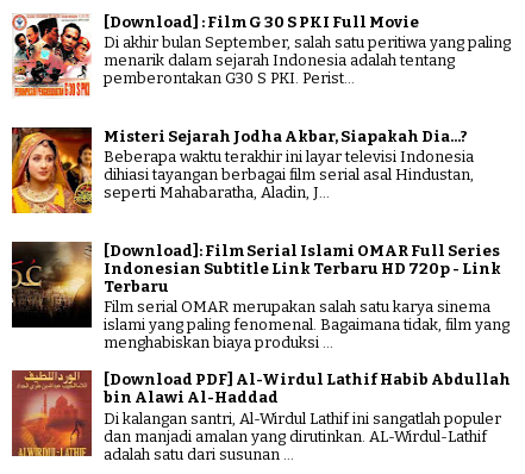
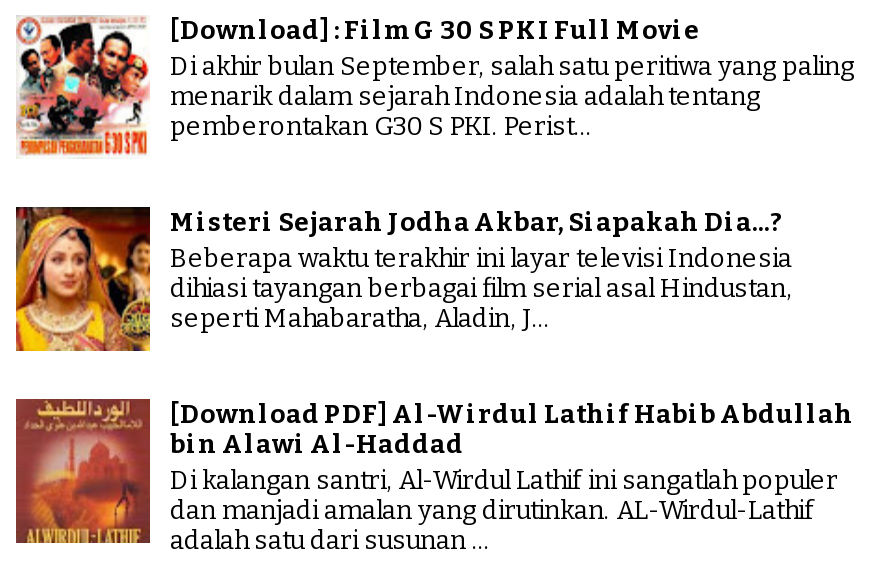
[11,241,510,351] [image] | [Download]: Film Serial Islami OMAR Full Series | Indonesian Subtitle Link Terbaru HD 720p - Link | Terbaru | Film serial OMAR merupakan salah satu karya sinema | islami yang paling fenomenal. Bagaimana tidak, film yang | menghabiskan biaya produksi ... -> none

